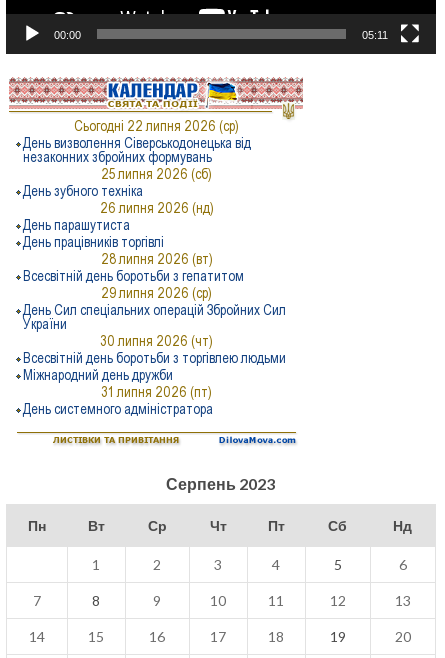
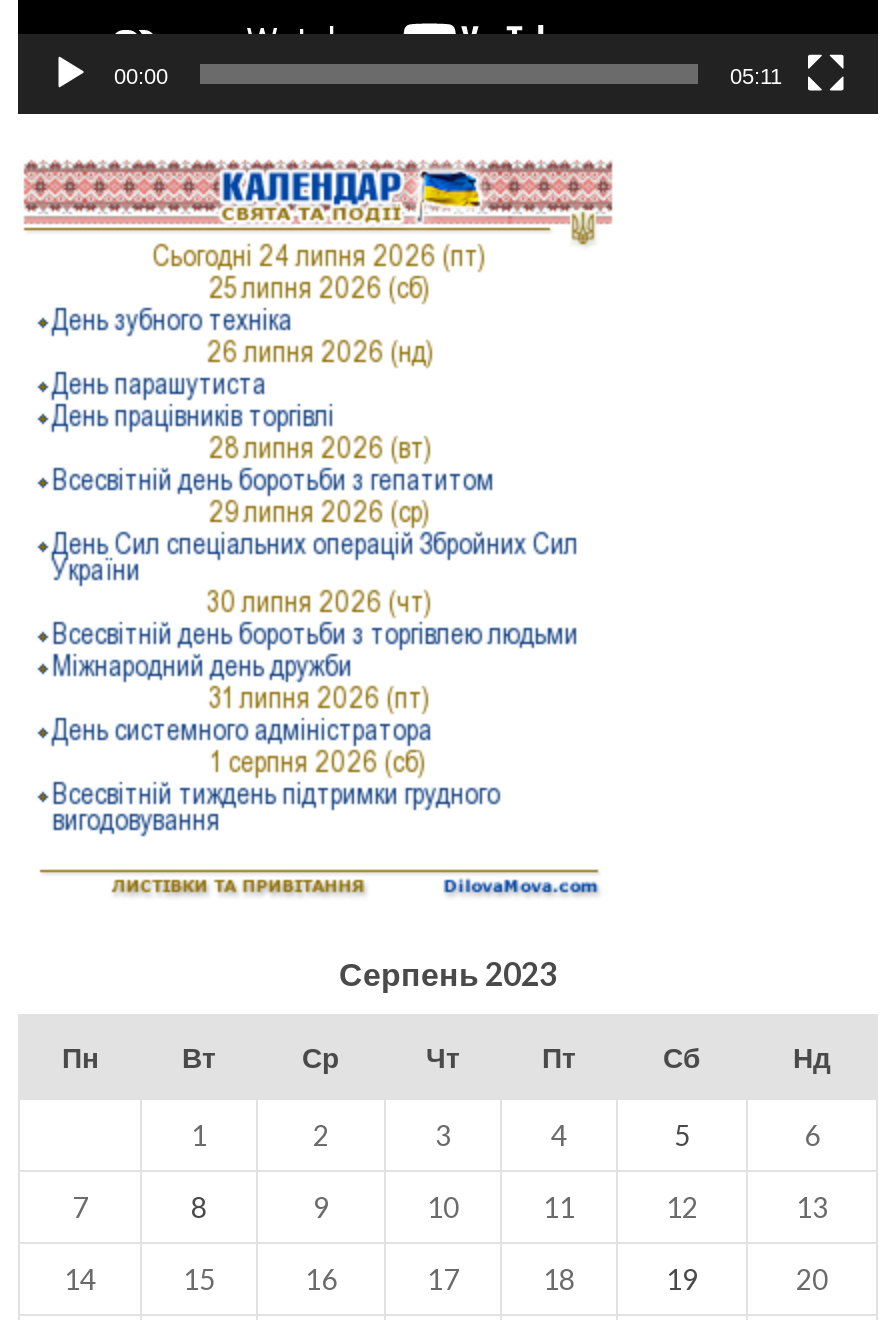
[15,122,286,417] [image] -> [36,250,578,838] [image]

